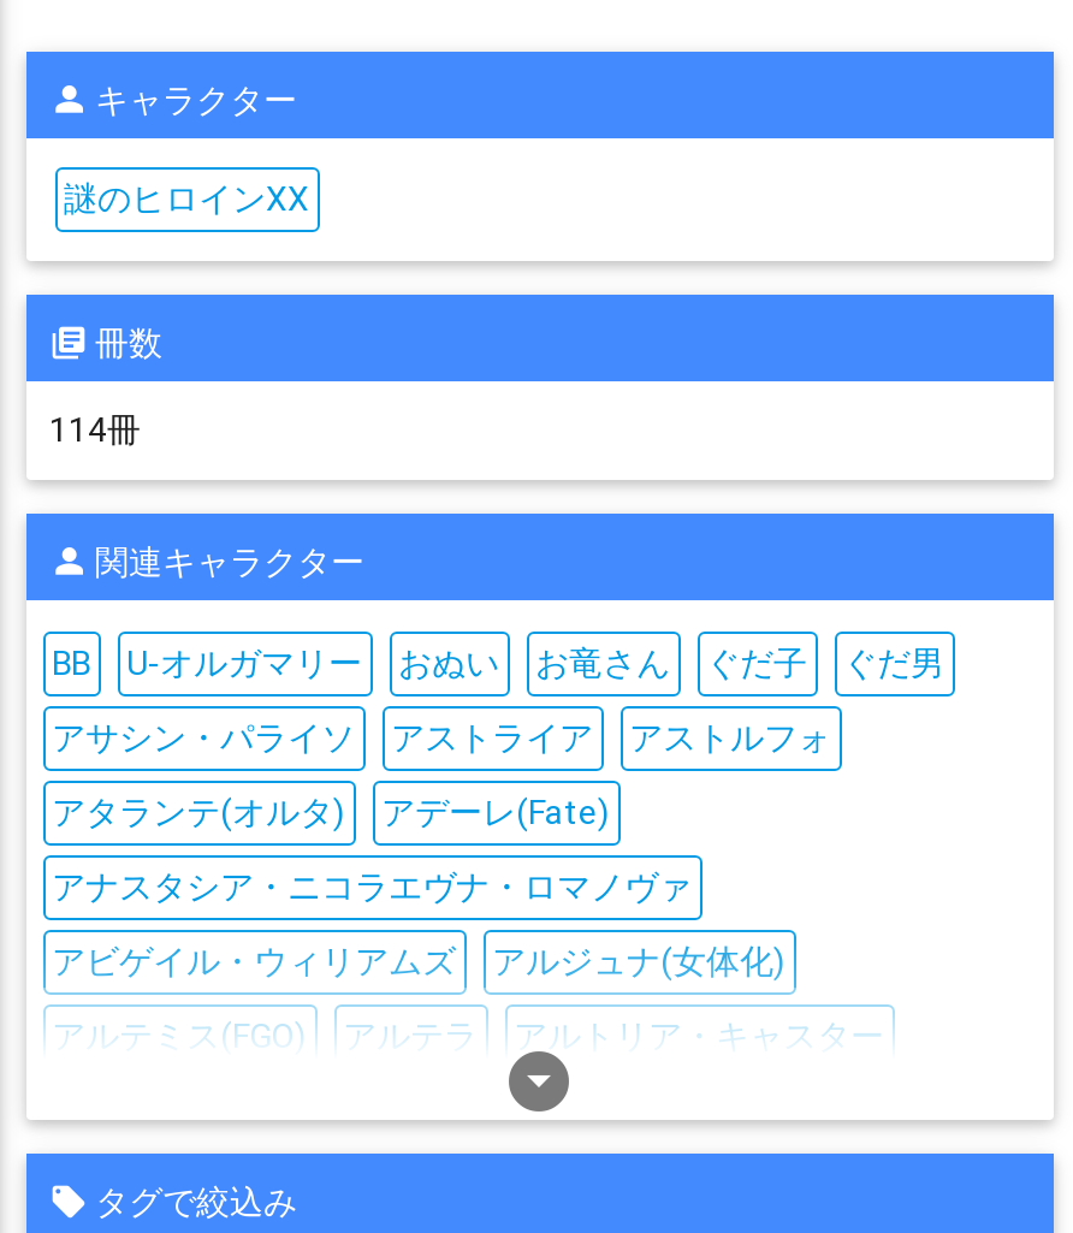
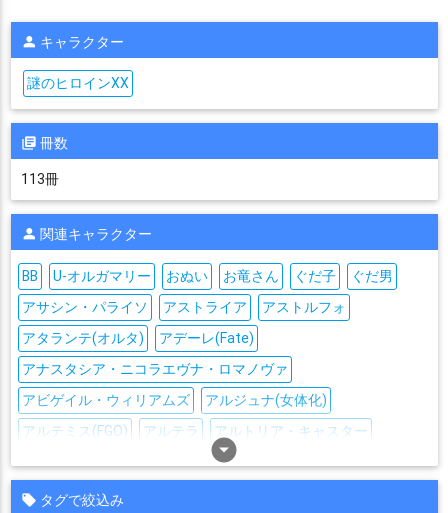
[49,407,141,450] 114冊 -> [20,170,58,188] 113冊

